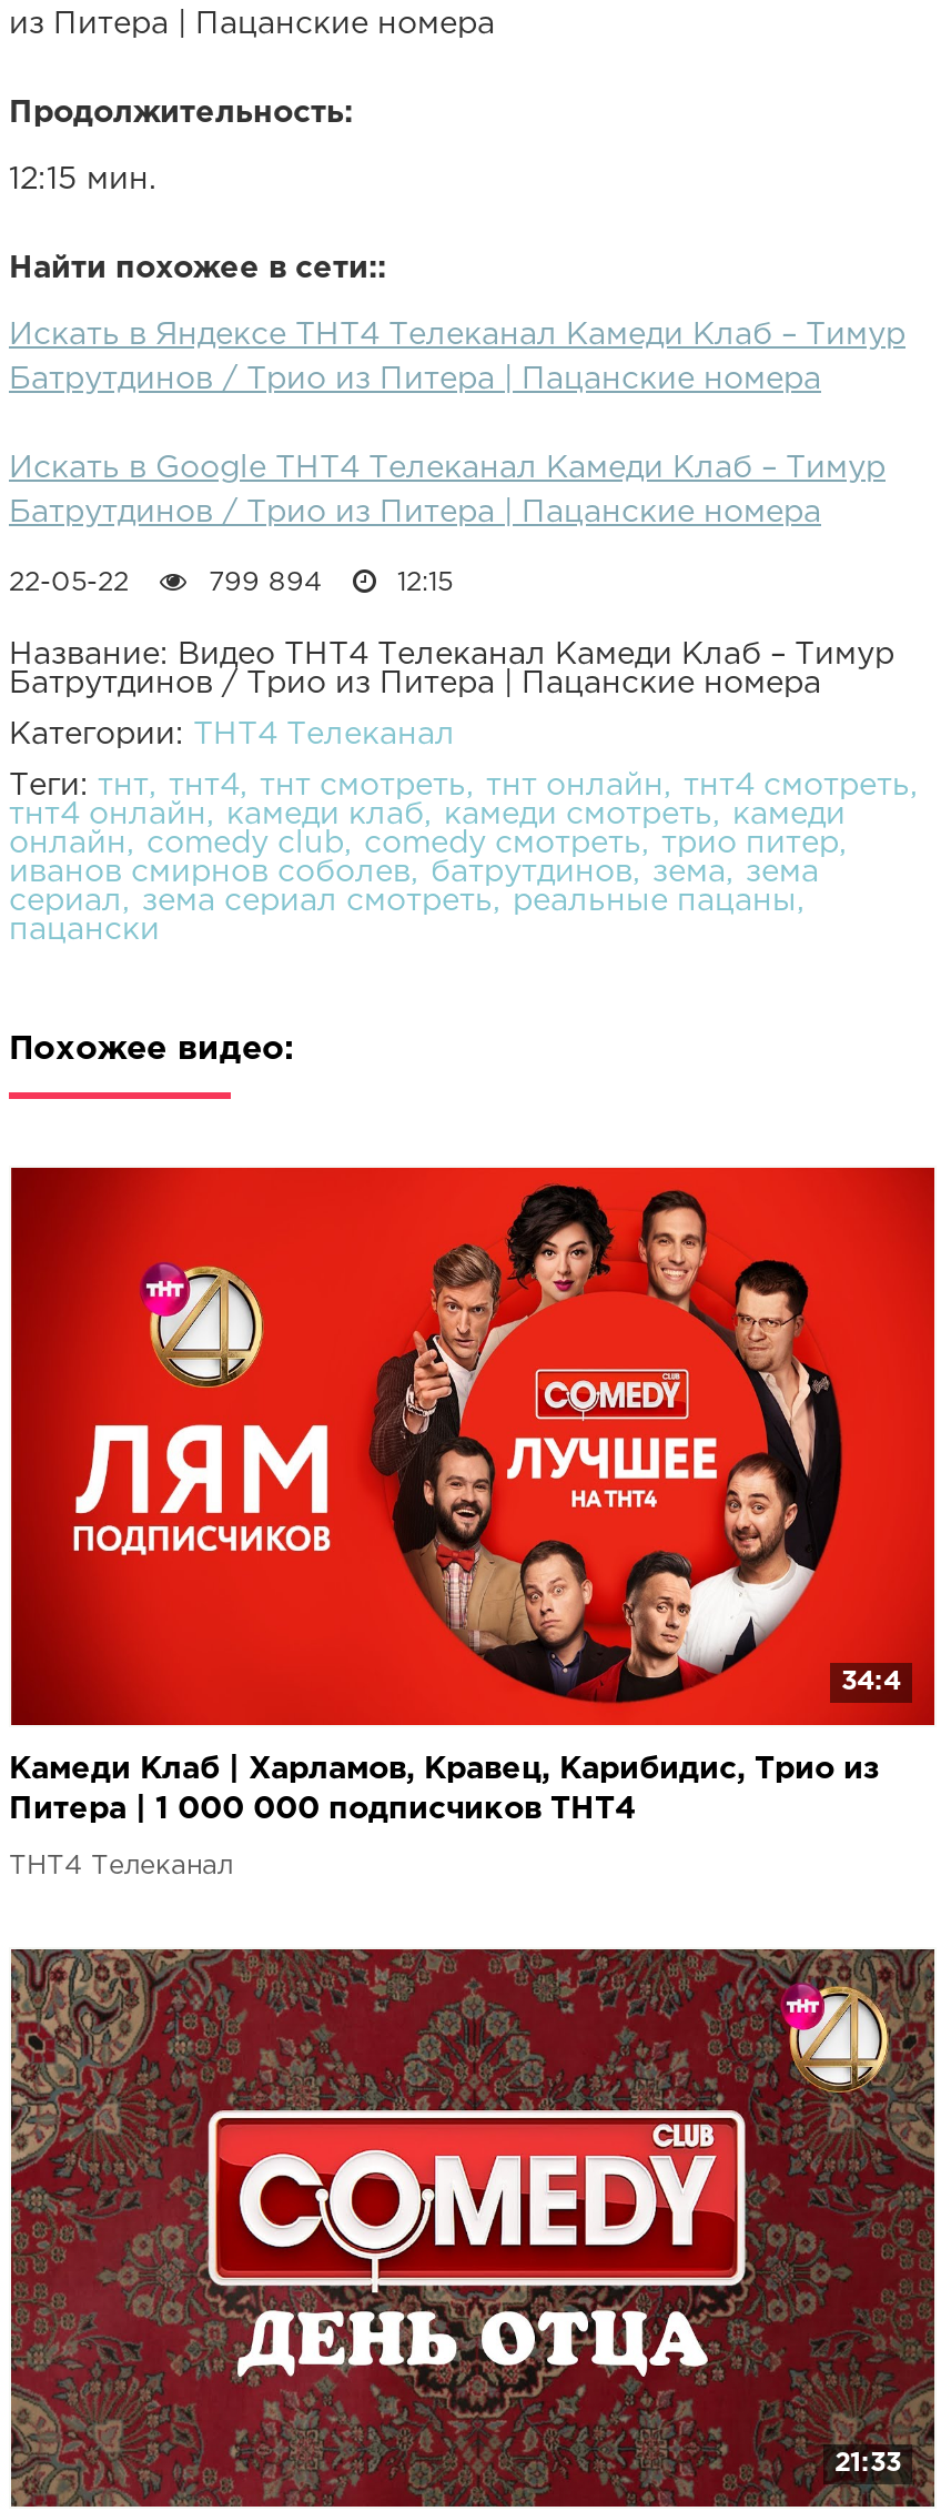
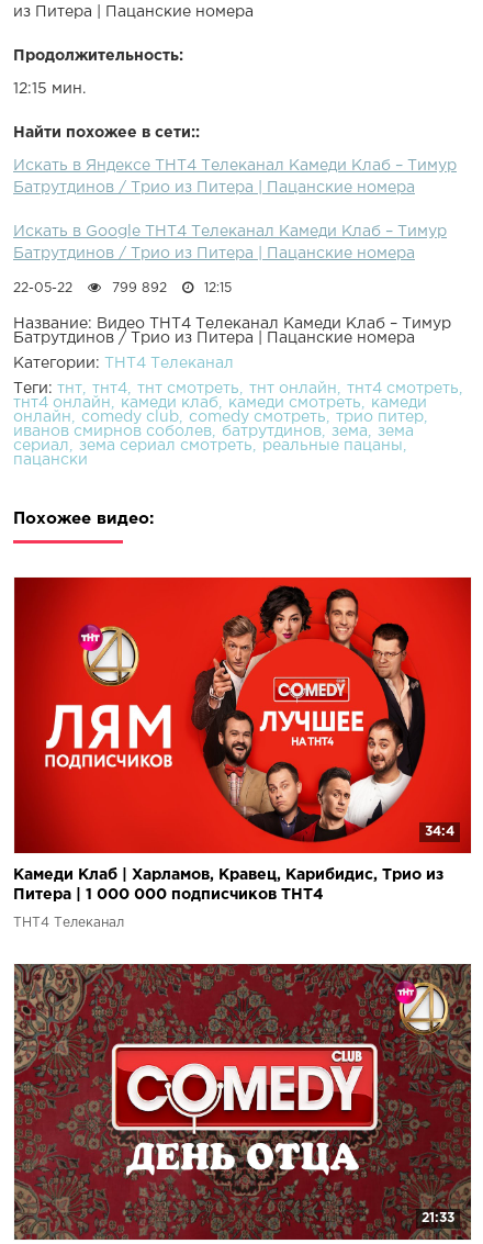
[209,571,322,595] 799 894 -> [112,282,167,294] 799 892

